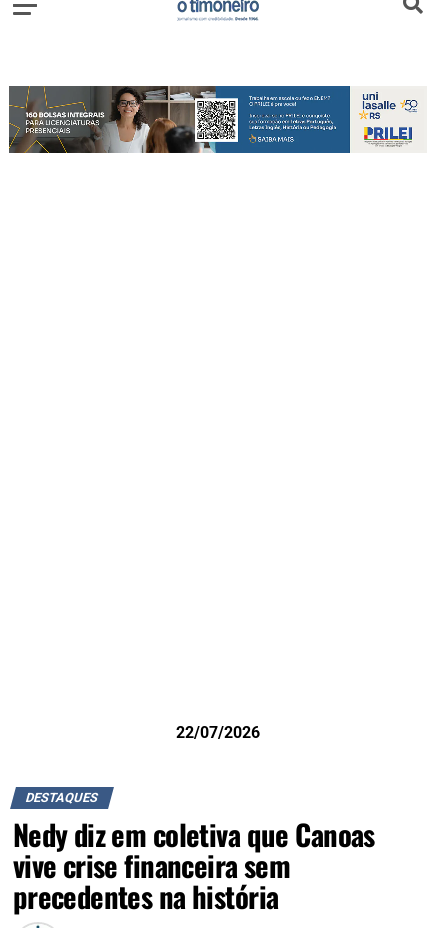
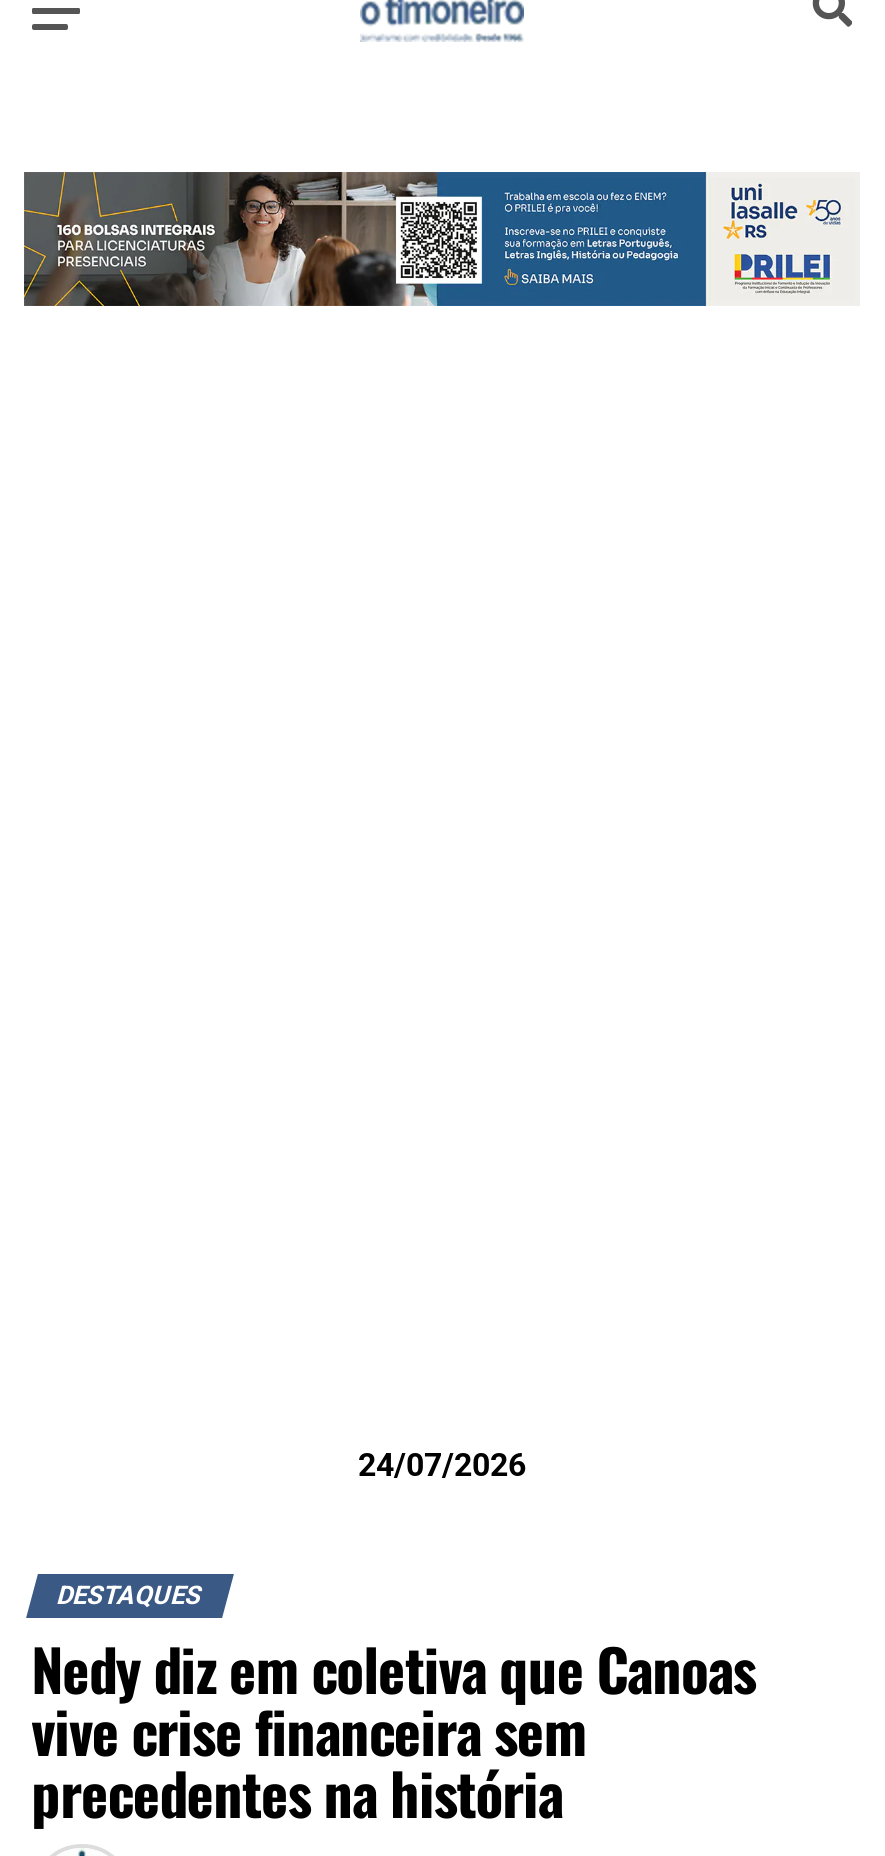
[176,723,260,742] 22/07/2026 -> [358,1446,526,1484] 24/07/2026

